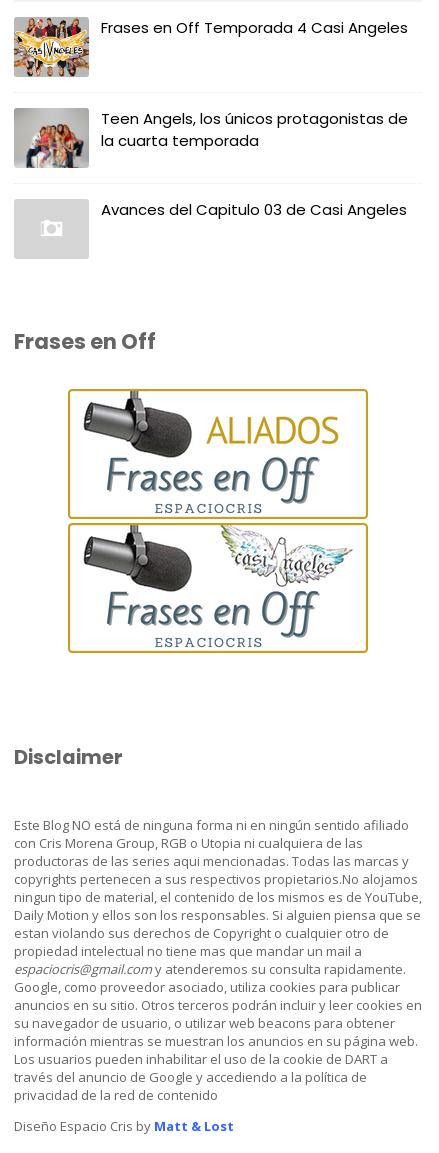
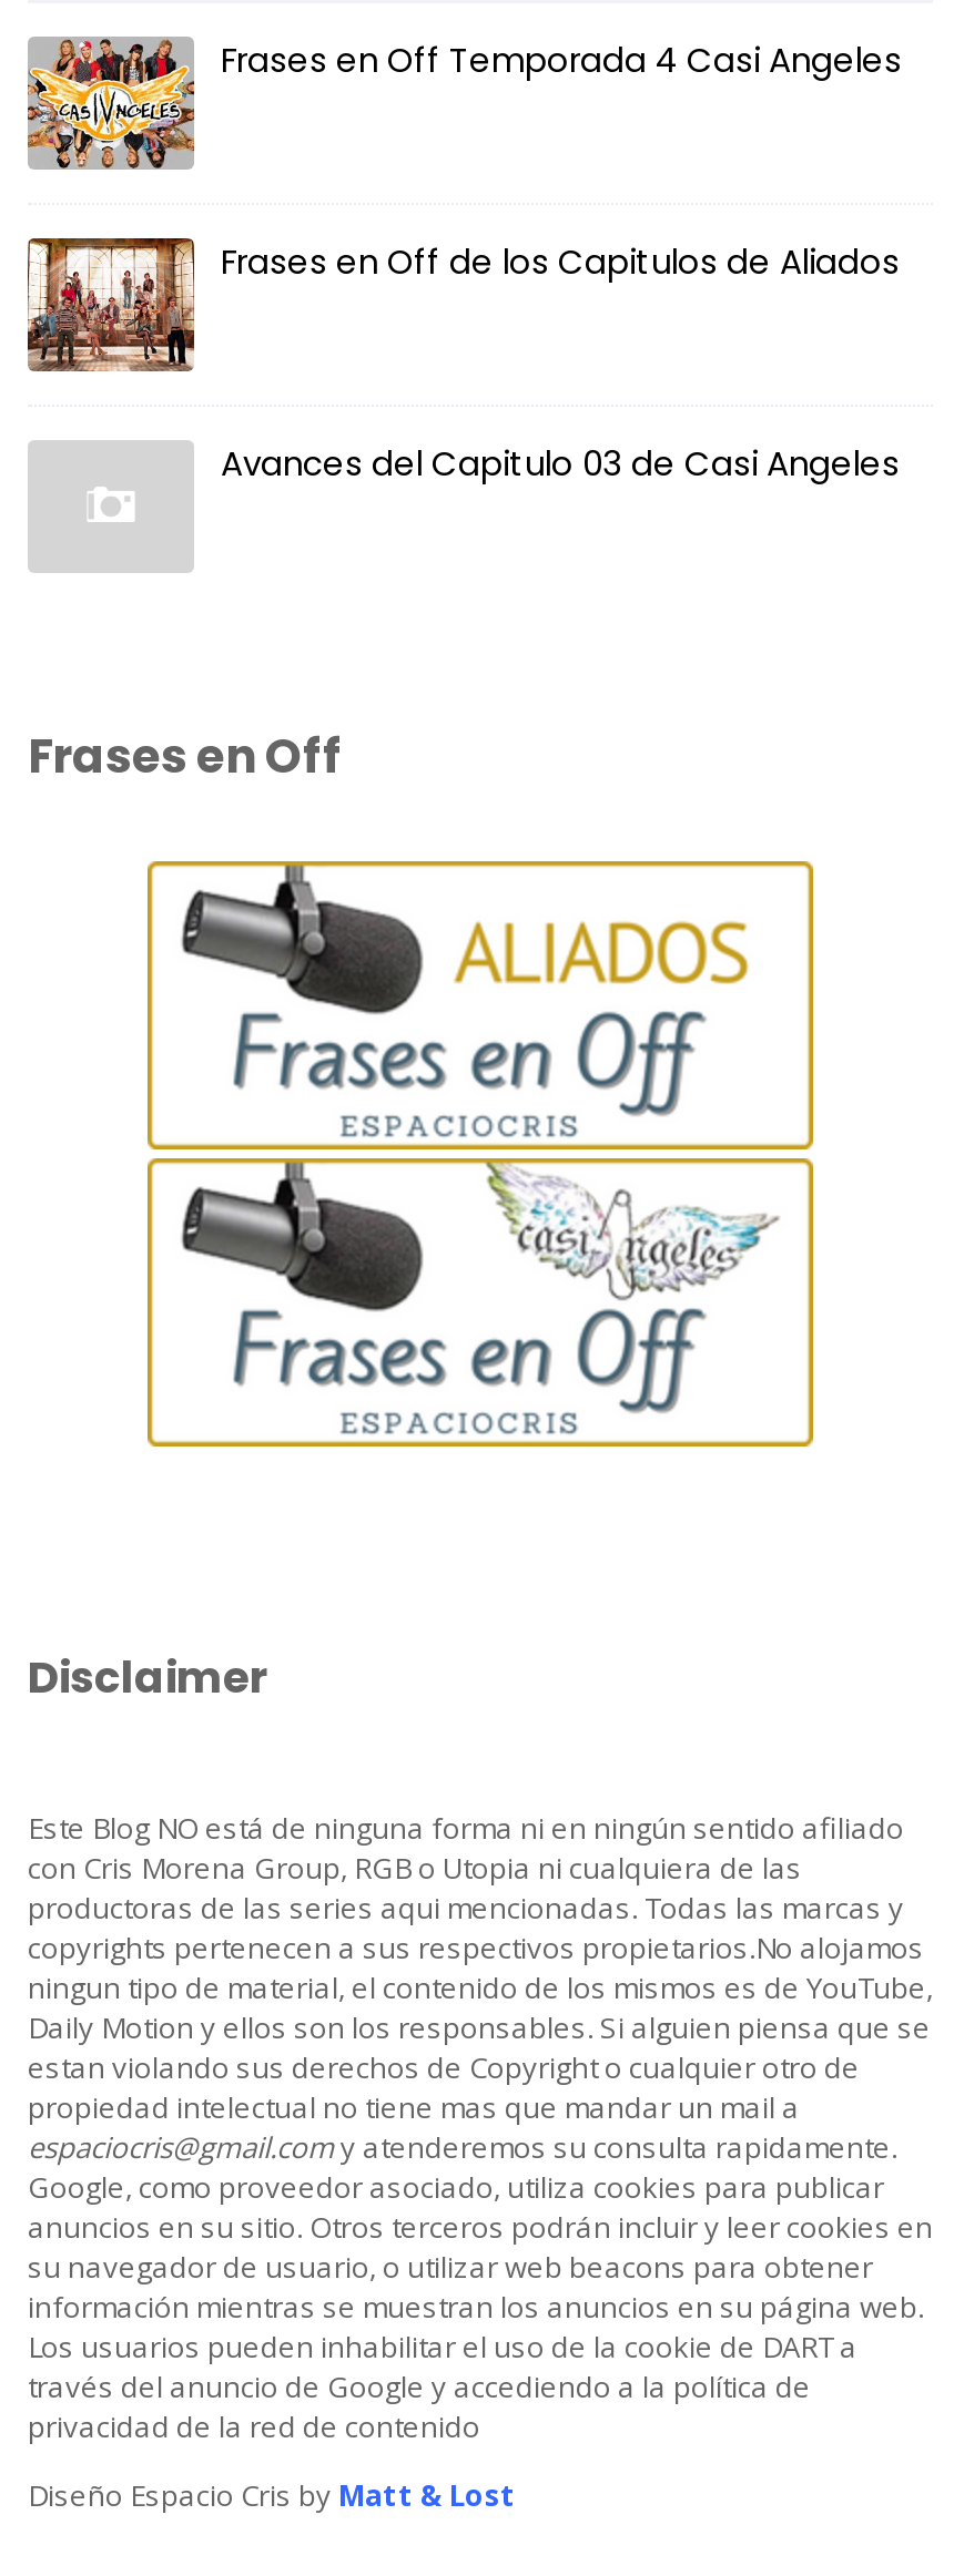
[14,108,408,169] [image] | Teen Angels, los únicos protagonistas de | la cuarta temporada -> [28,236,900,374] [image] | Frases en Off de los Capitulos de Aliados

